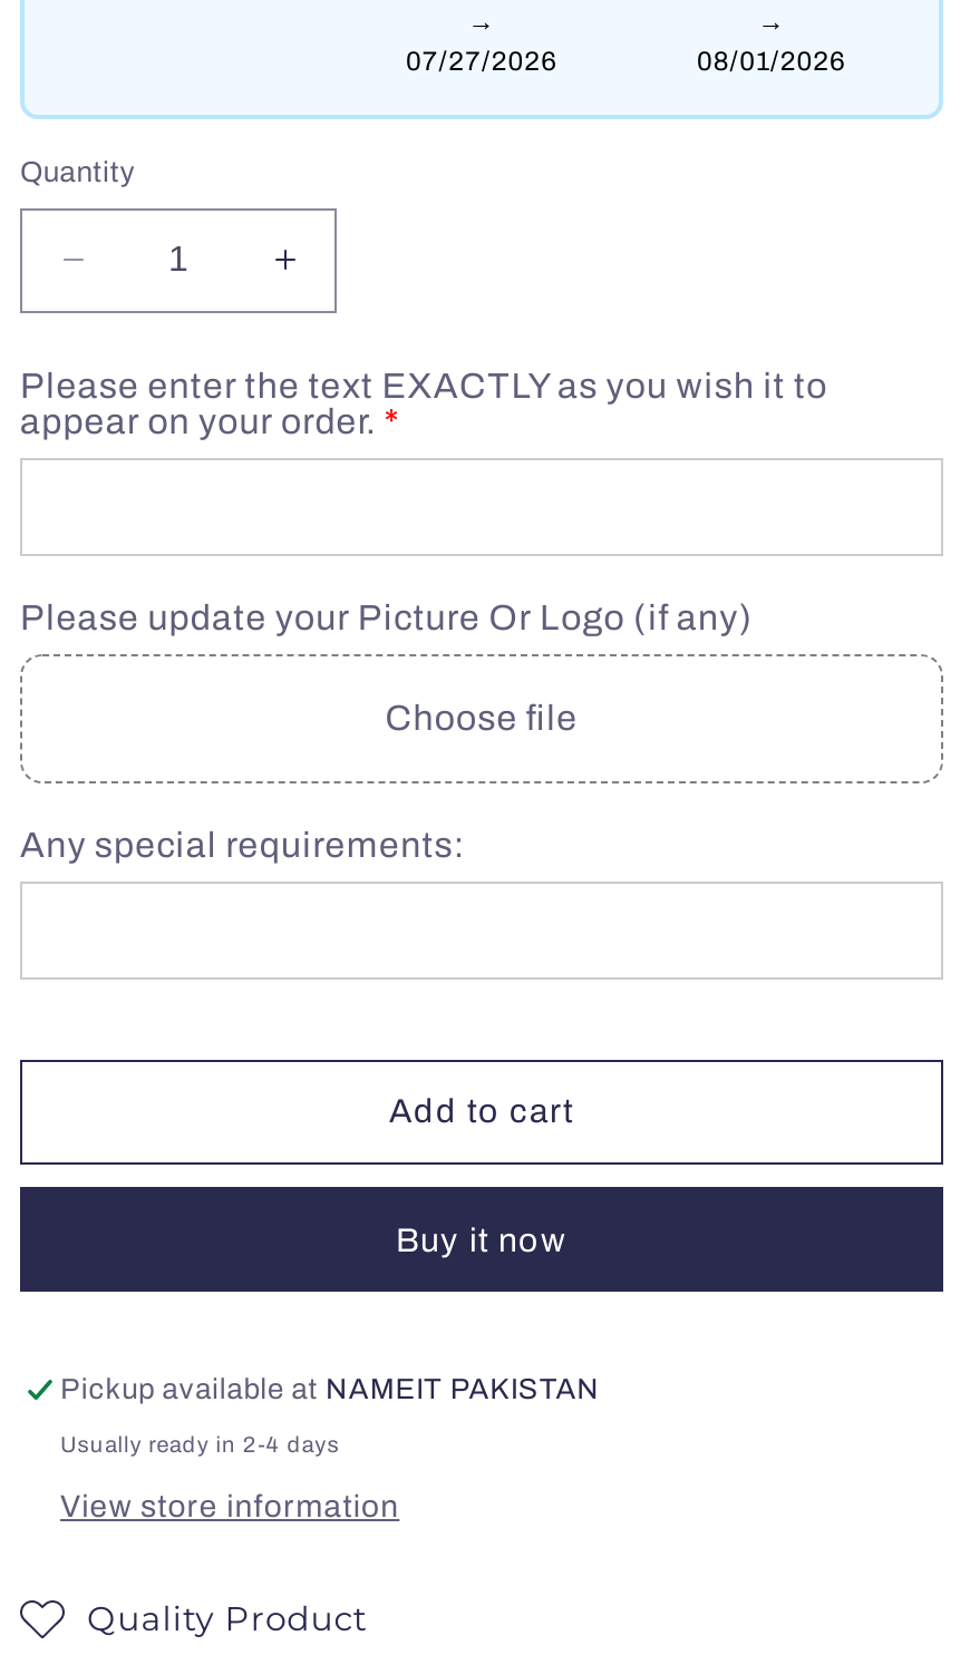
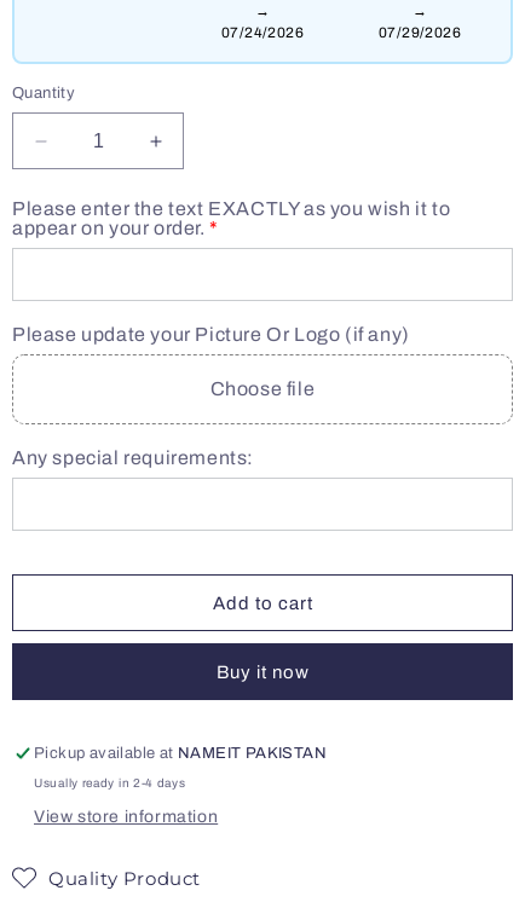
[406,45,557,77] 07/27/2026 -> [221,25,304,42] 07/24/2026
[697,45,846,77] 08/01/2026 -> [379,25,461,42] 07/29/2026

